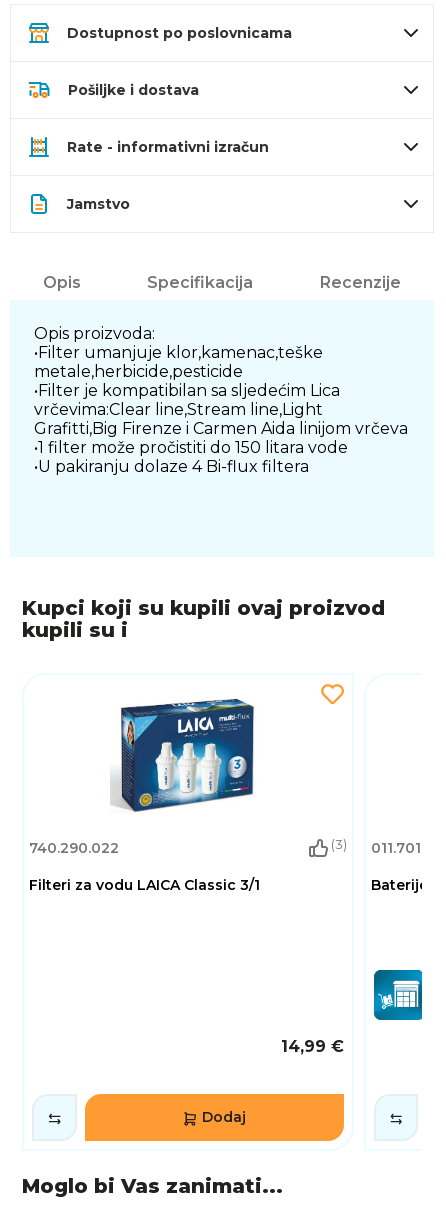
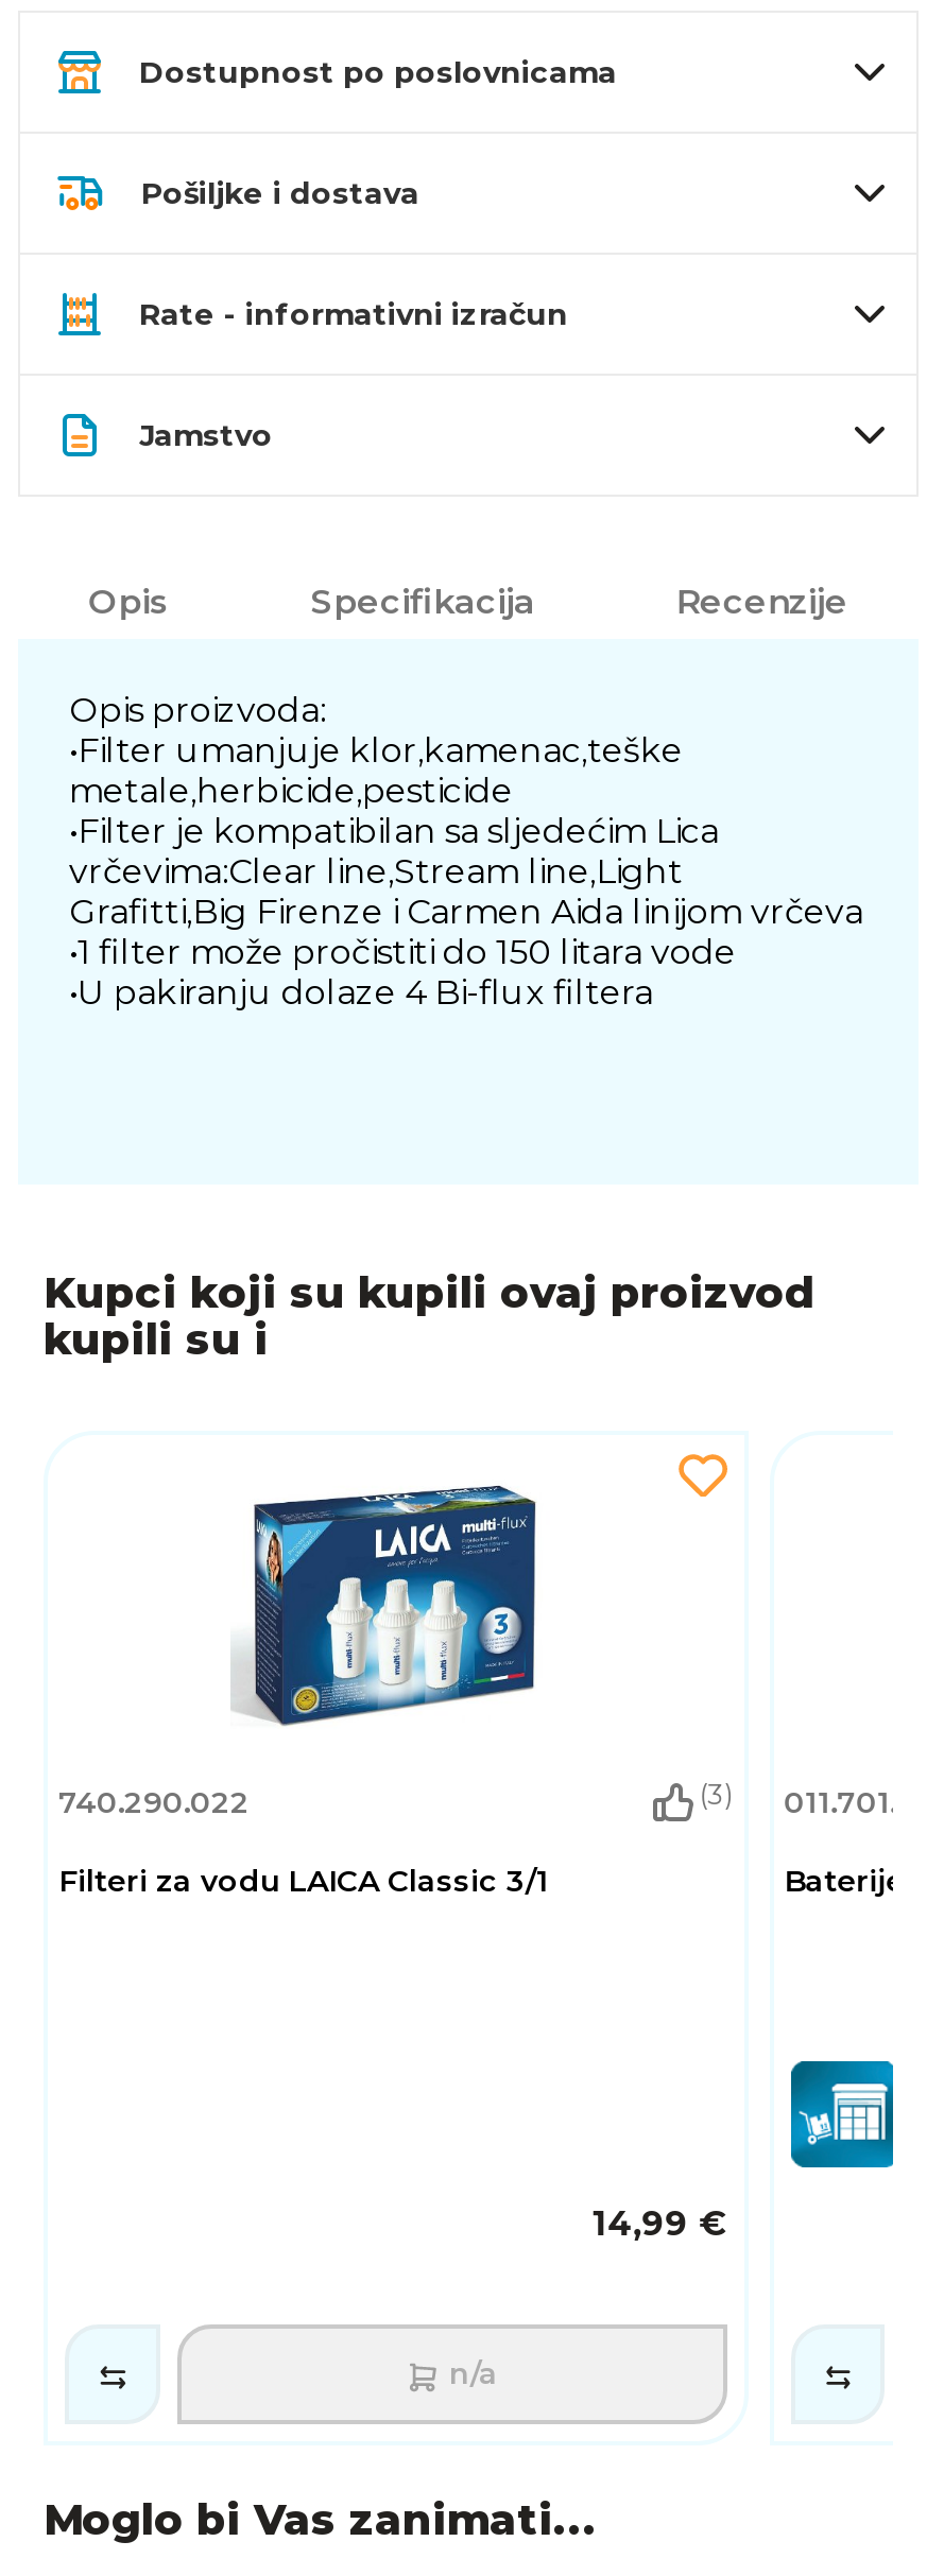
[202,1108,246,1126] Dodaj -> [449,2355,498,2393] n/a

